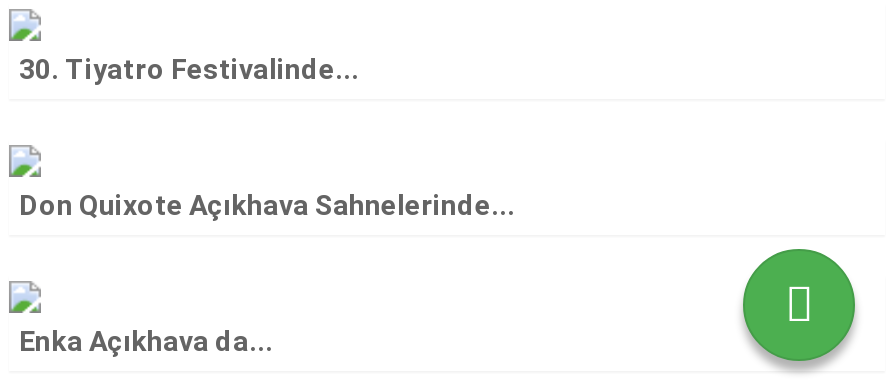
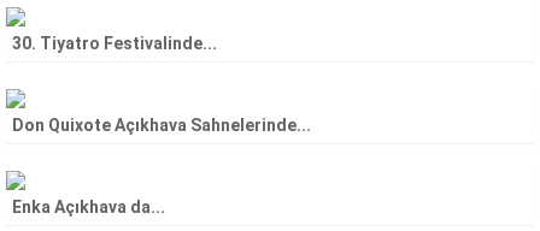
[739,247,859,373] [image] -> none

